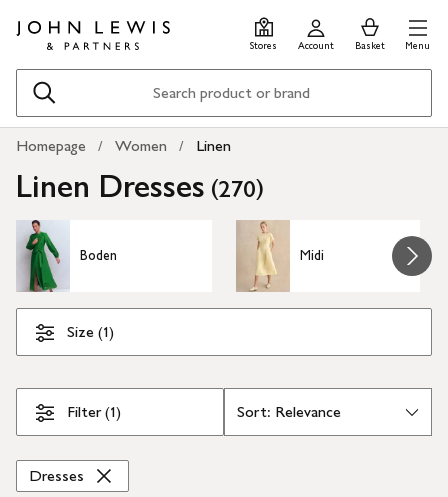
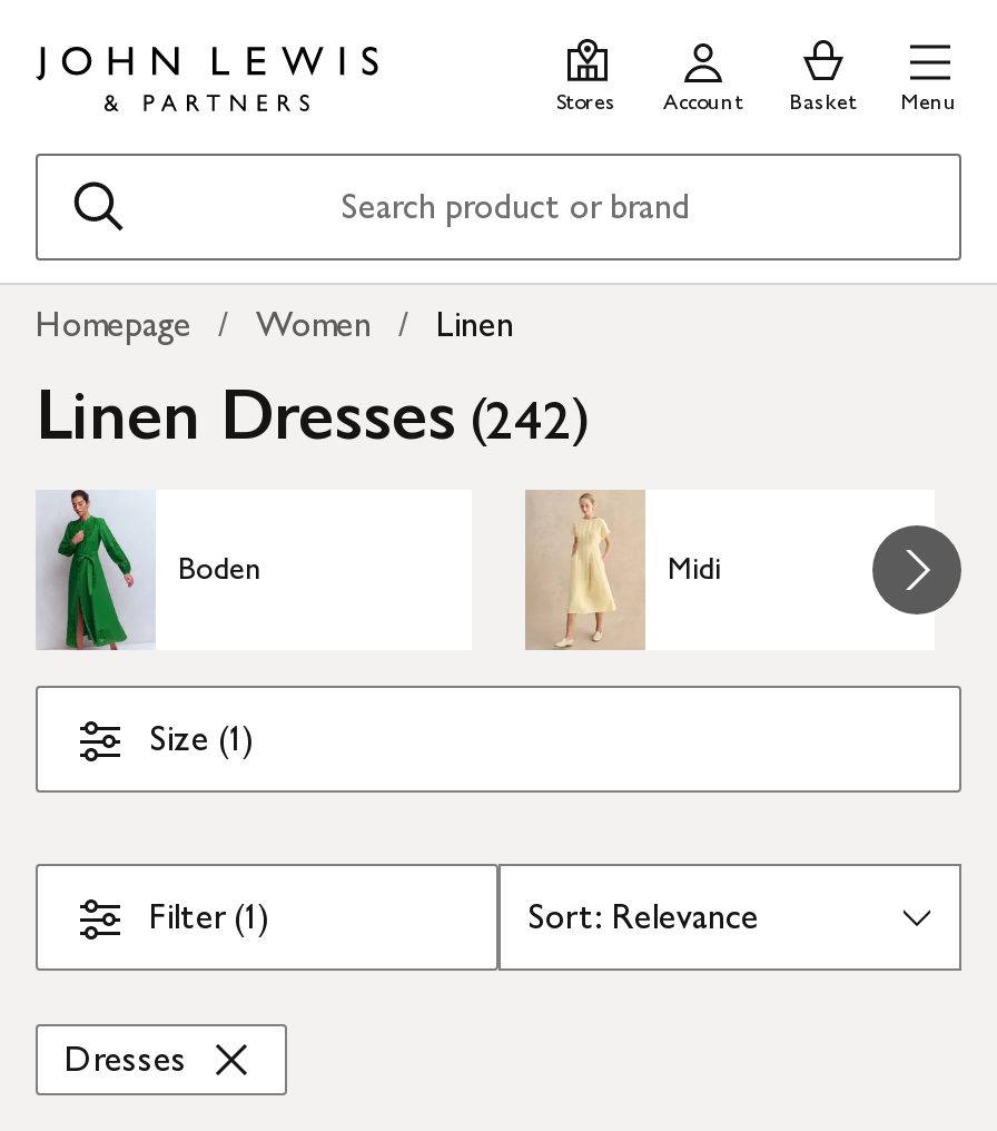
[16,167,264,205] Linen Dresses (270) -> [36,372,590,456] Linen Dresses (242)

